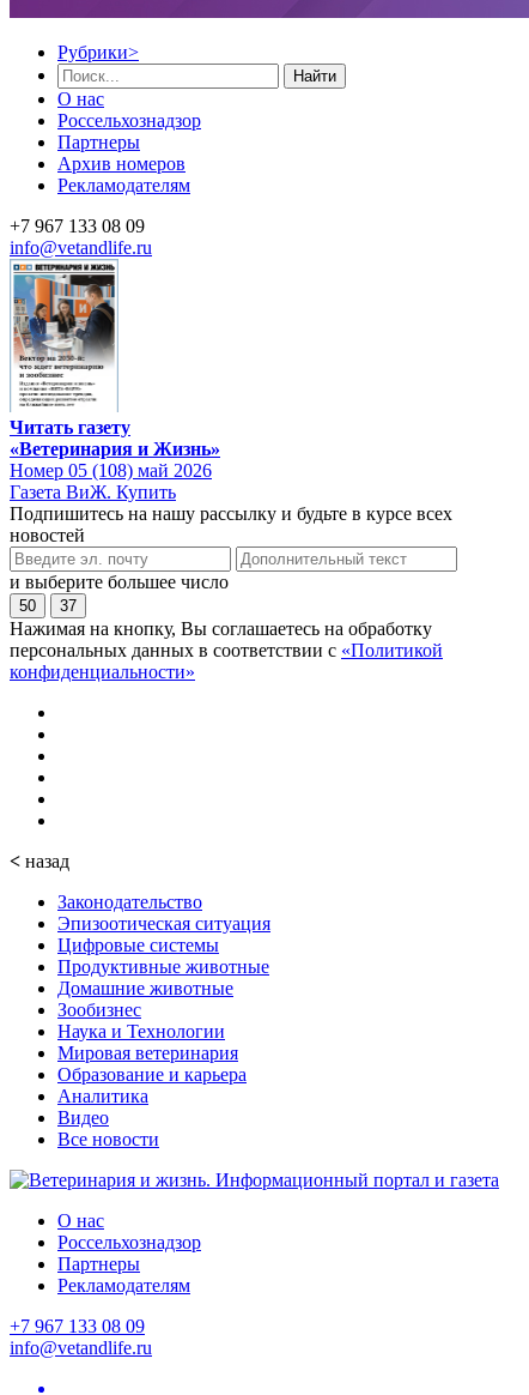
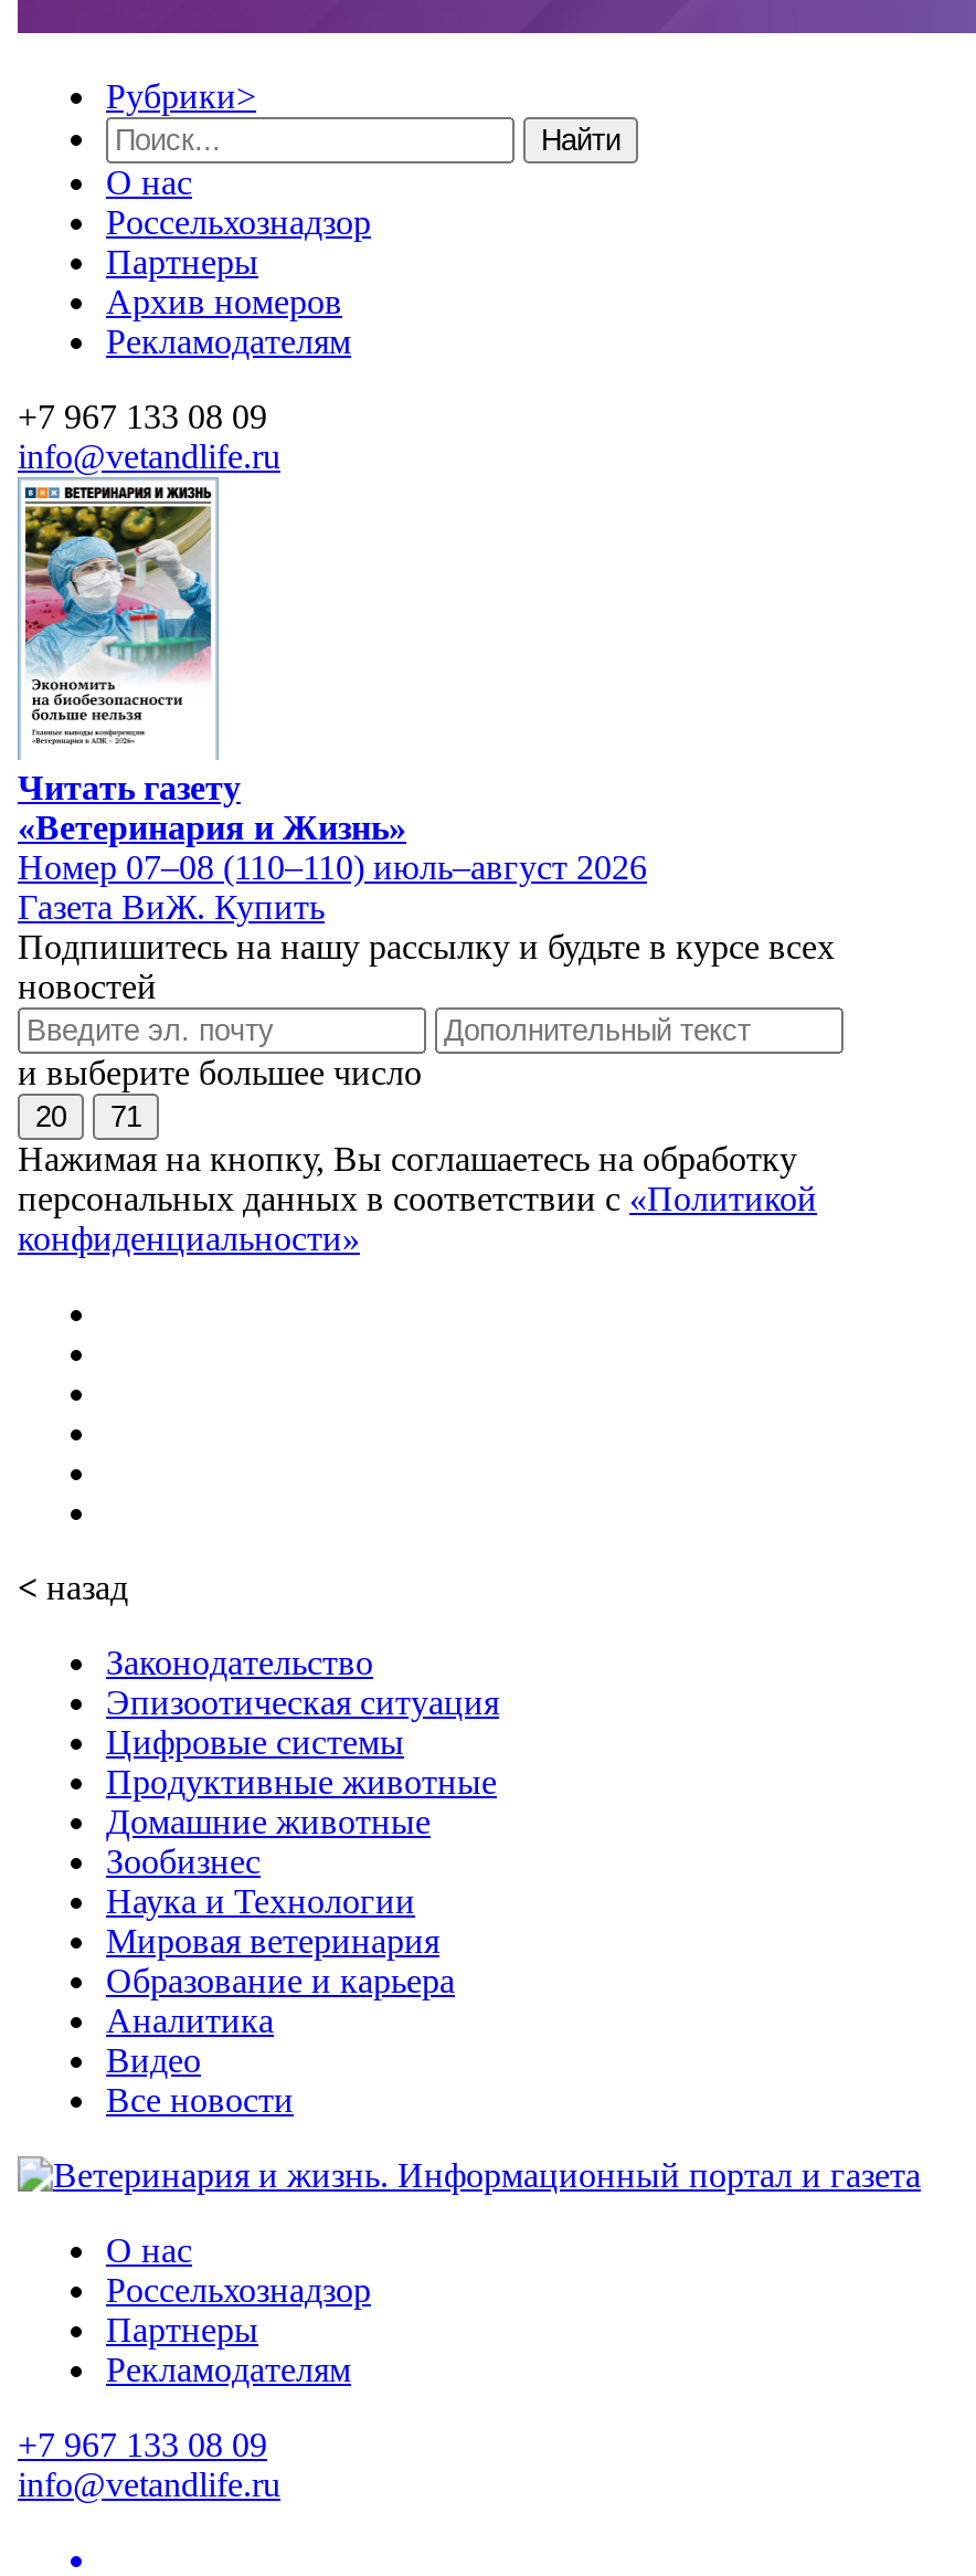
[13,273,116,407] [image] -> [22,504,212,749] [image]
[10,460,212,480] Номер 05 (108) май 2026 -> [18,847,647,885] Номер 07–08 (110–110) июль–август 2026
[19,596,36,614] 50 -> [35,1099,66,1132] 20
[60,596,77,614] 37 -> [110,1099,141,1132] 71

